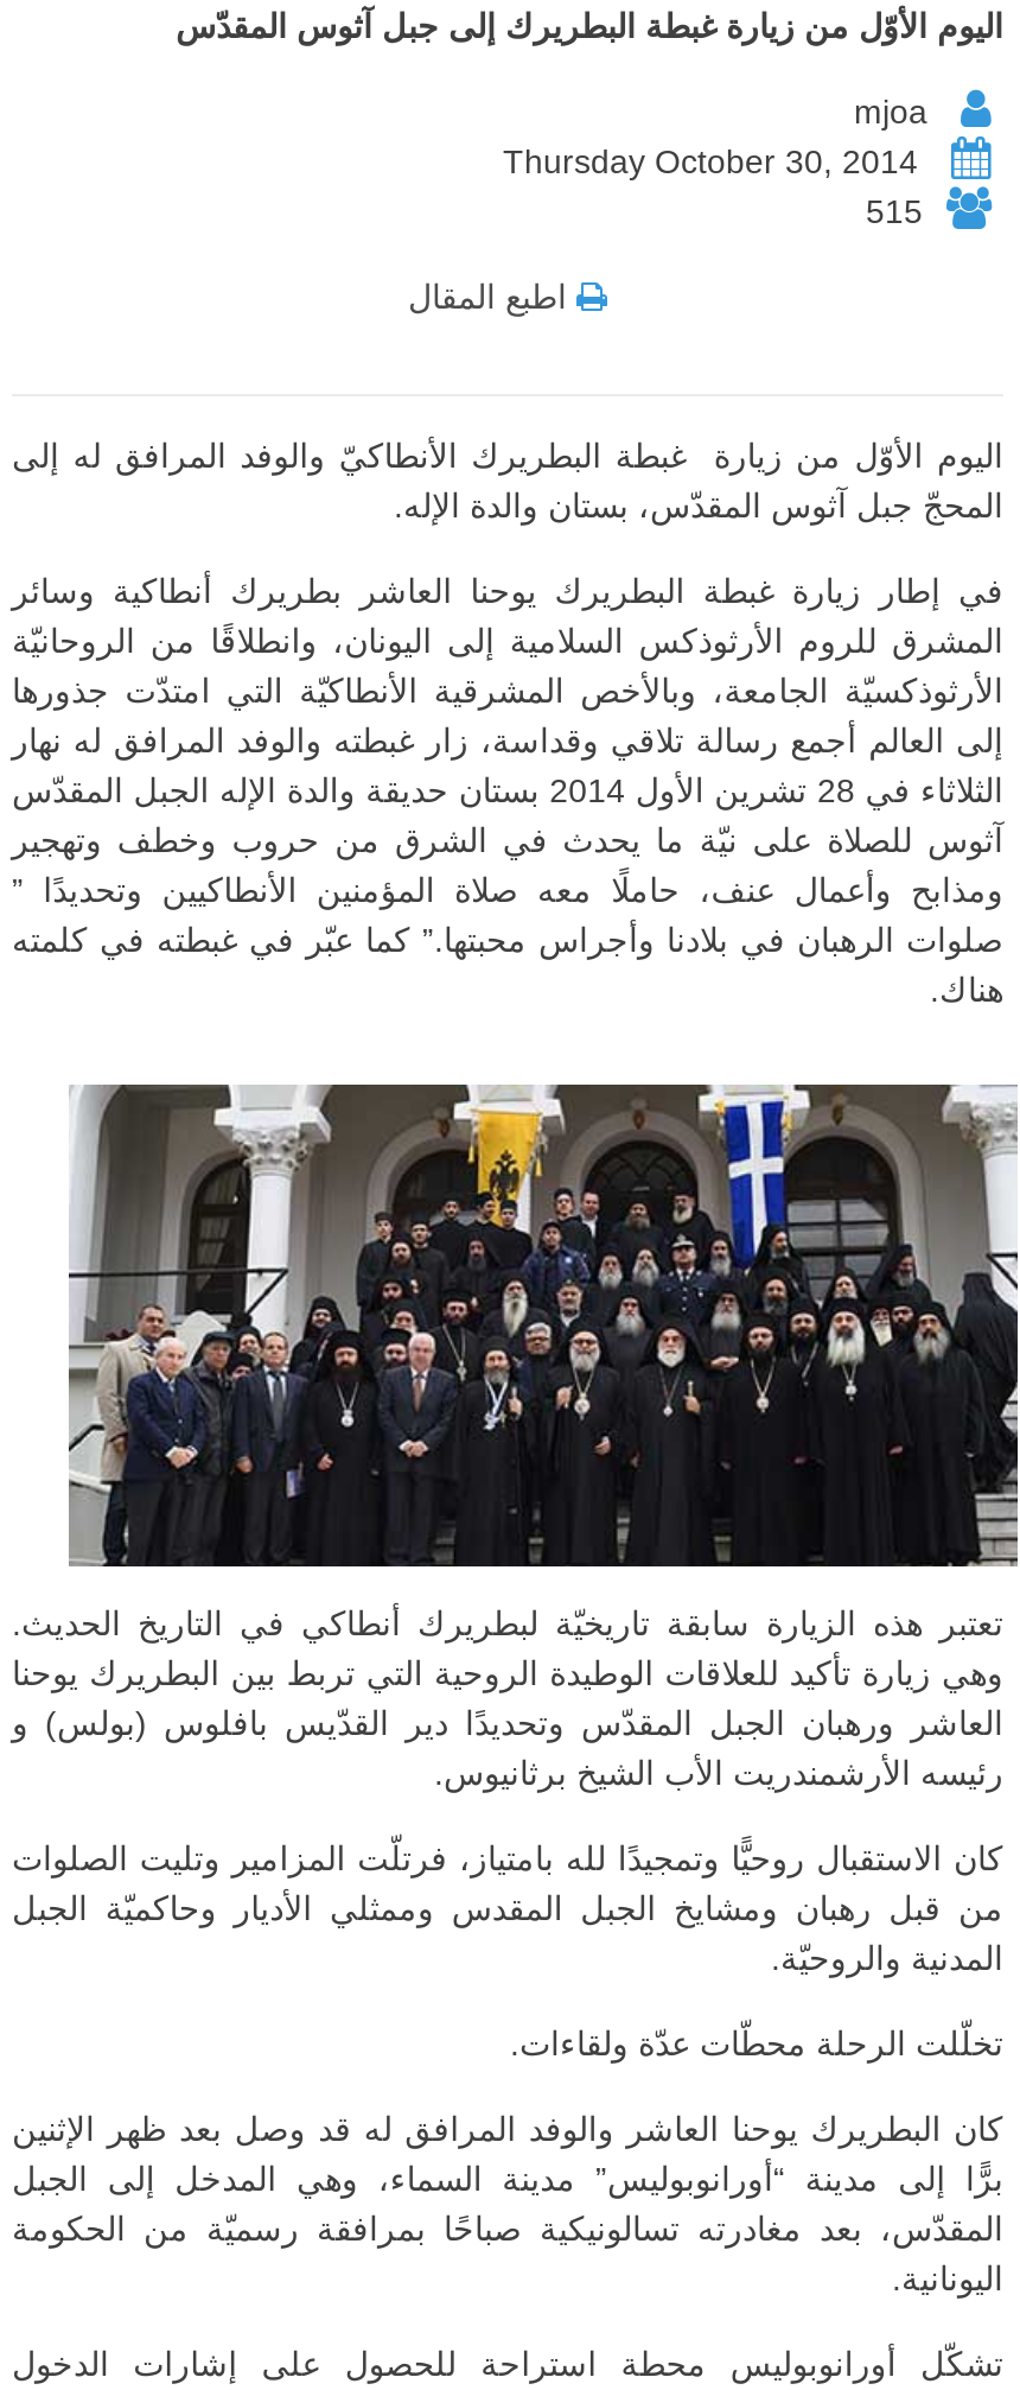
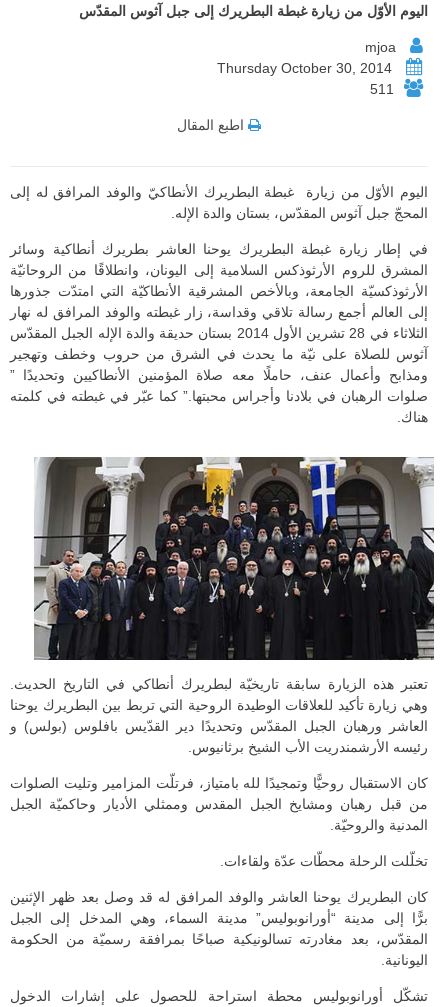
[866,193,923,231] 515 -> [370,81,394,97] 511

